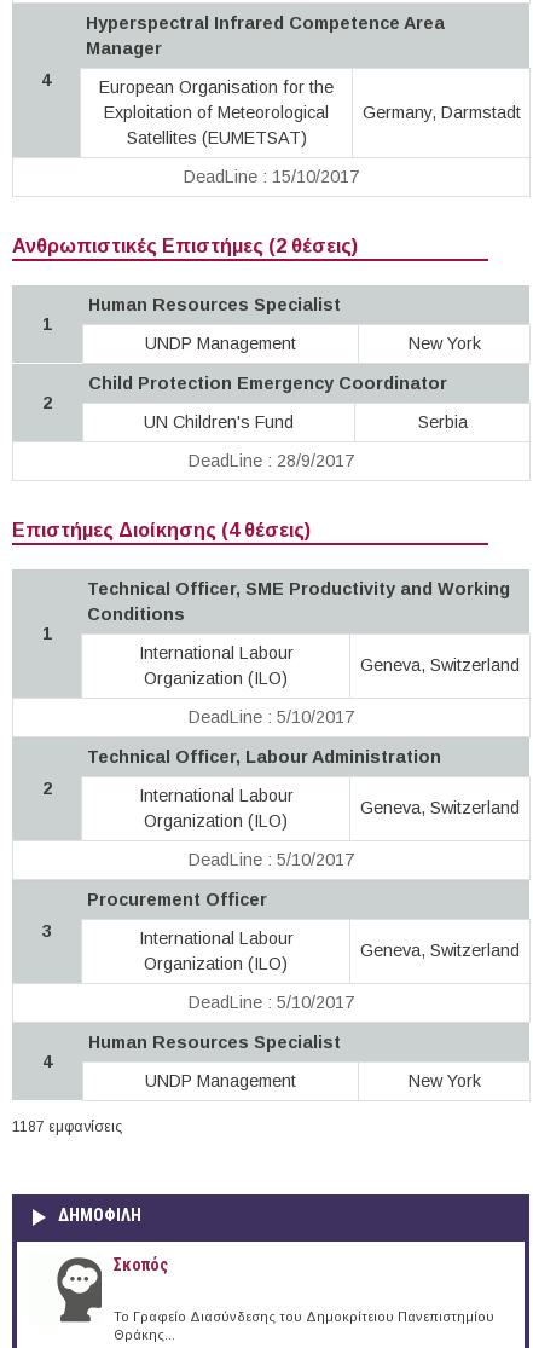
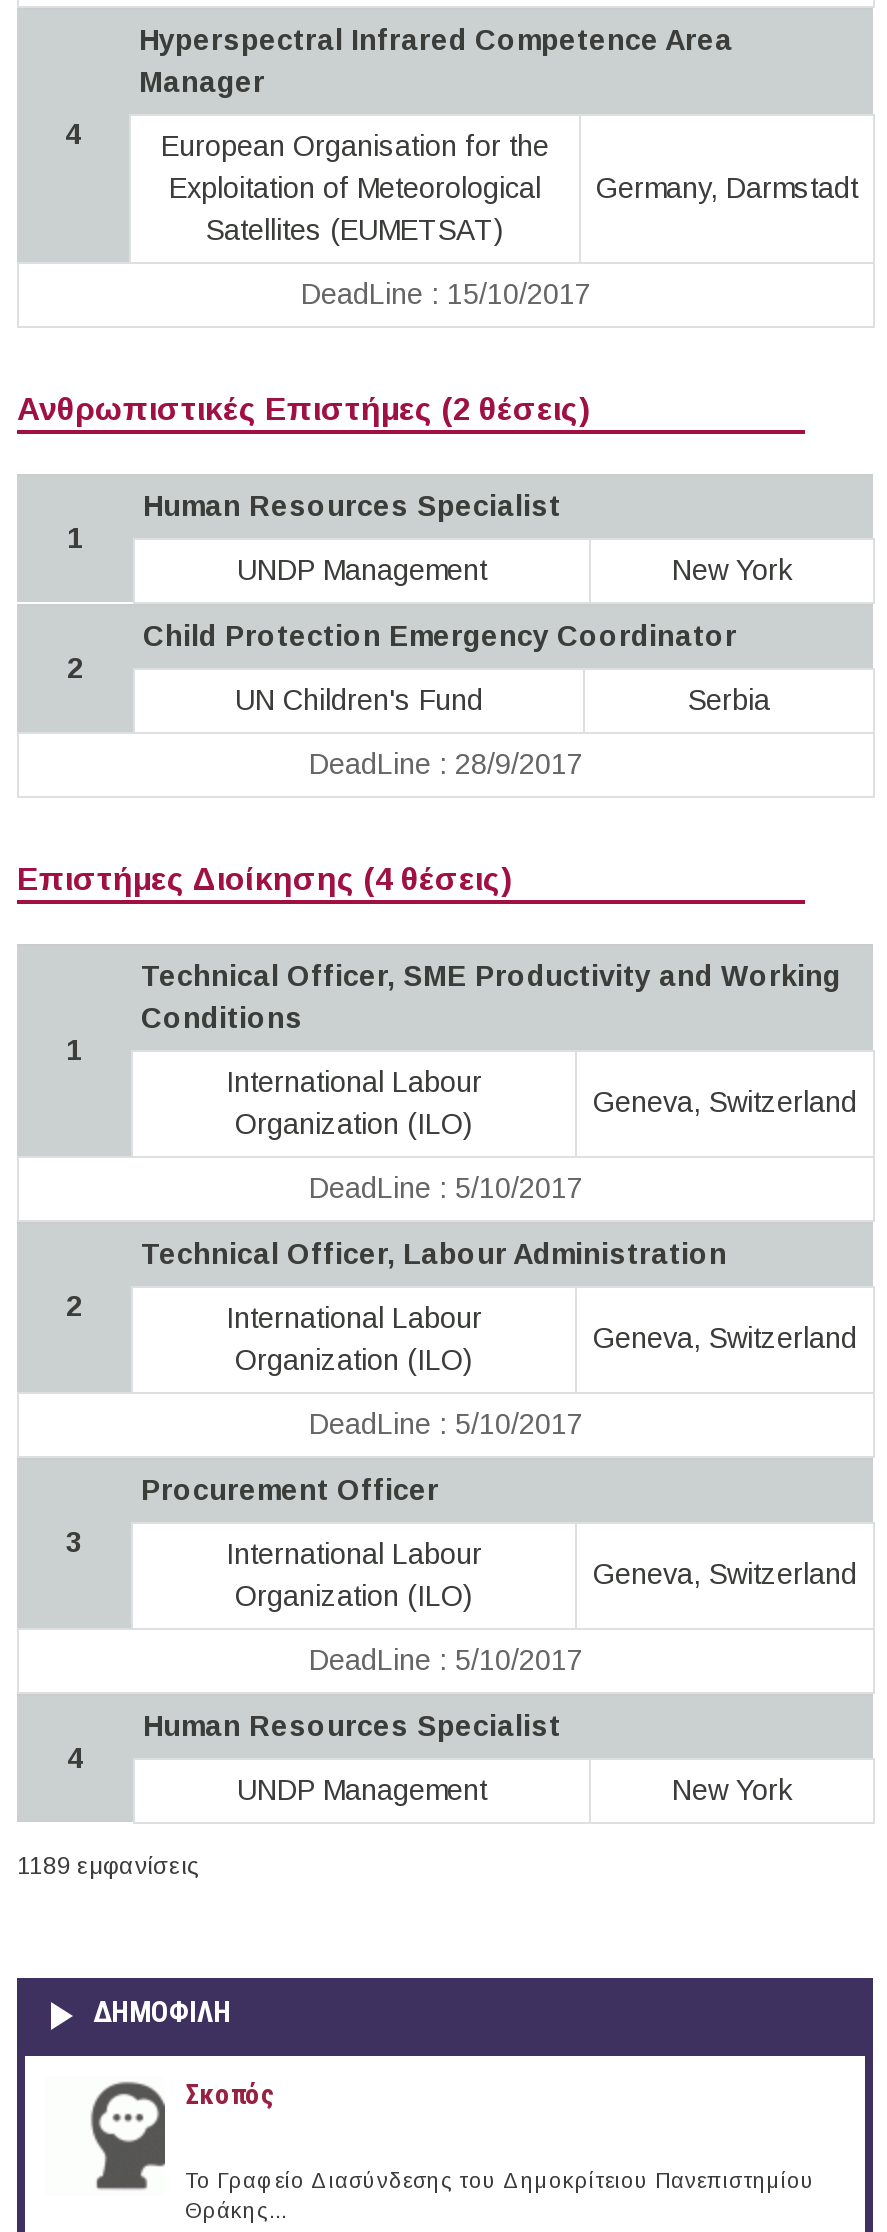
[12,1118,122,1135] 1187 εμφανίσεις -> [17,1852,199,1880] 1189 εμφανίσεις

